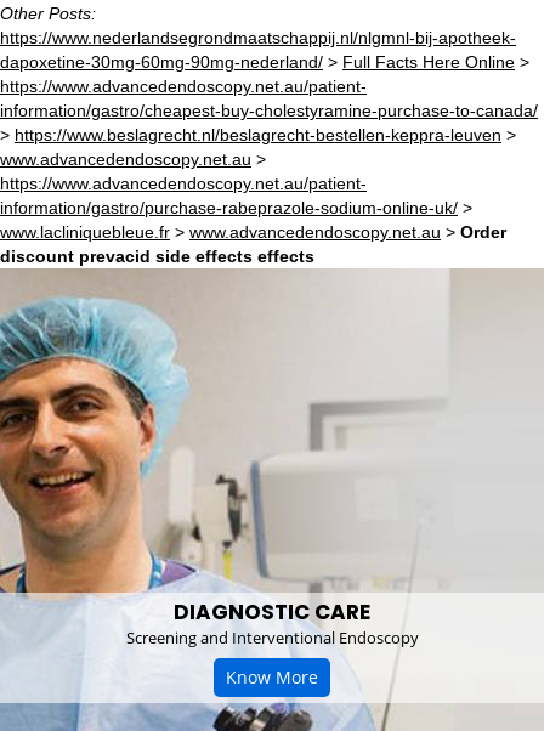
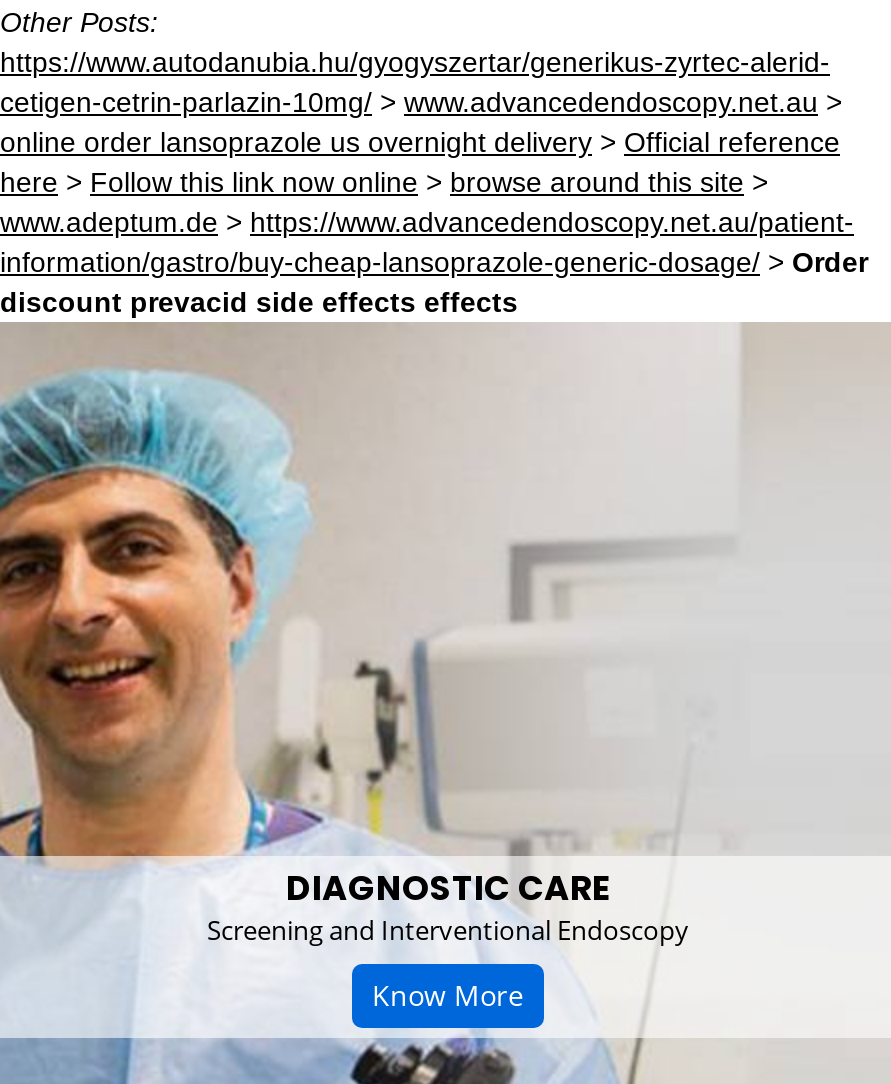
[0,28,538,242] https://www.nederlandsegrondmaatschappij.nl/nlgmnl-bij-apotheek- | dapoxetine-30mg-60mg-90mg-nederland/ > Full Facts Here Online > | https://www.advancedendoscopy.net.au/patient- | information/gastro/cheapest-buy-cholestyramine-purchase-to-canada/ | > https://www.beslagrecht.nl/beslagrecht-bestellen-keppra-leuven > | www.advancedendoscopy.net.au > | https://www.advancedendoscopy.net.au/patient- | information/gastro/purchase-rabeprazole-sodium-online-uk/ > | www.lacliniquebleue.fr > www.advancedendoscopy.net.au > Order -> [0,46,868,278] https://www.autodanubia.hu/gyogyszertar/generikus-zyrtec-alerid- | cetigen-cetrin-parlazin-10mg/ > www.advancedendoscopy.net.au > | online order lansoprazole us overnight delivery > Official reference | here > Follow this link now online > browse around this site > | www.adeptum.de > https://www.advancedendoscopy.net.au/patient- | information/gastro/buy-cheap-lansoprazole-generic-dosage/ > Order

